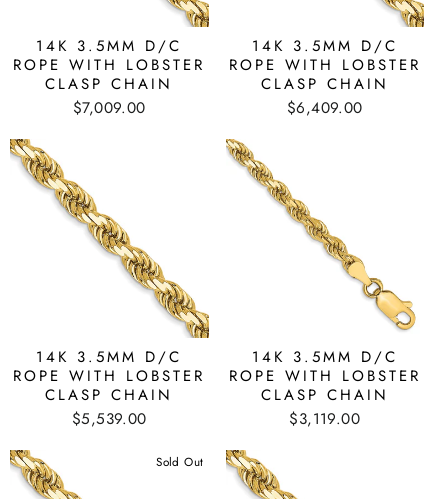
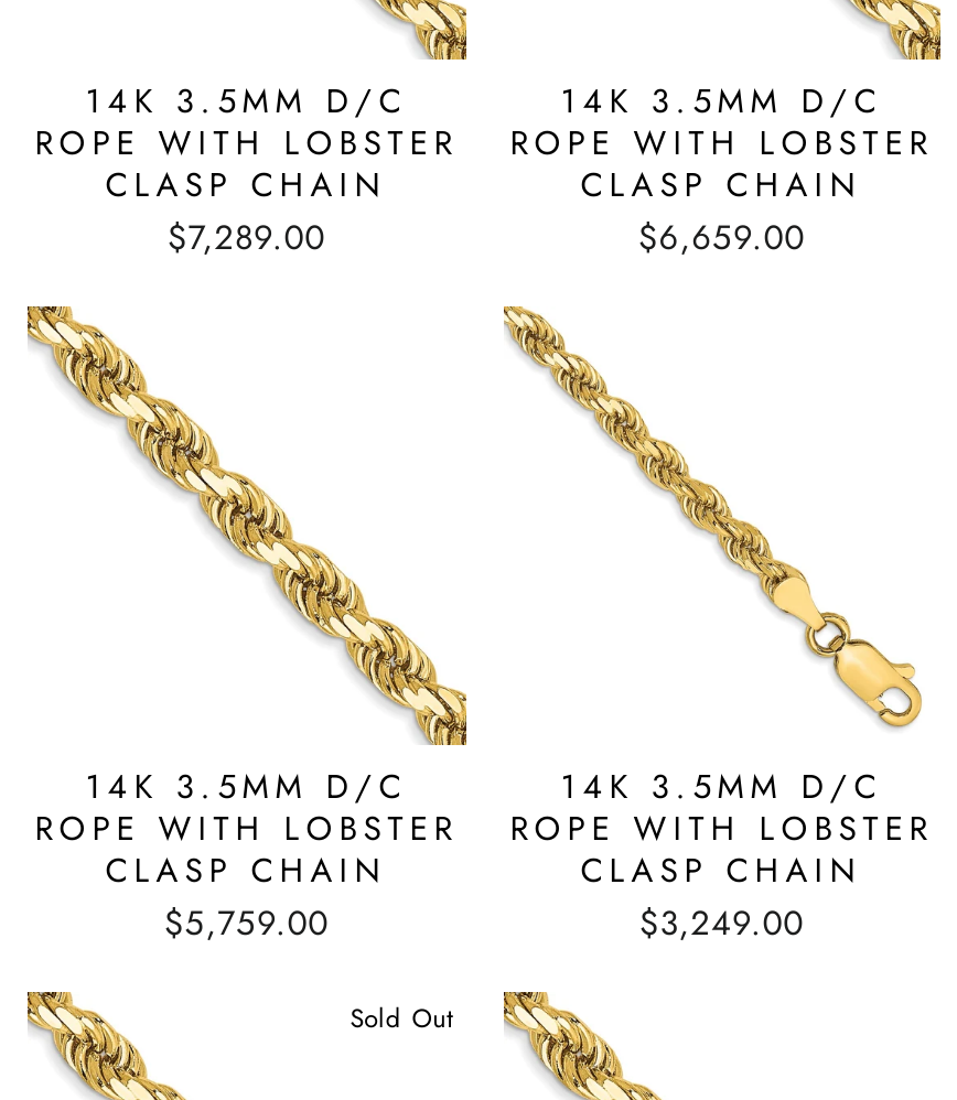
[73,97,146,119] $7,009.00 -> [167,214,325,262] $7,289.00
[287,97,363,119] $6,409.00 -> [638,214,805,262] $6,659.00
[72,407,147,429] $5,539.00 -> [164,898,329,947] $5,759.00
[289,407,360,429] $3,119.00 -> [639,898,804,947] $3,249.00

